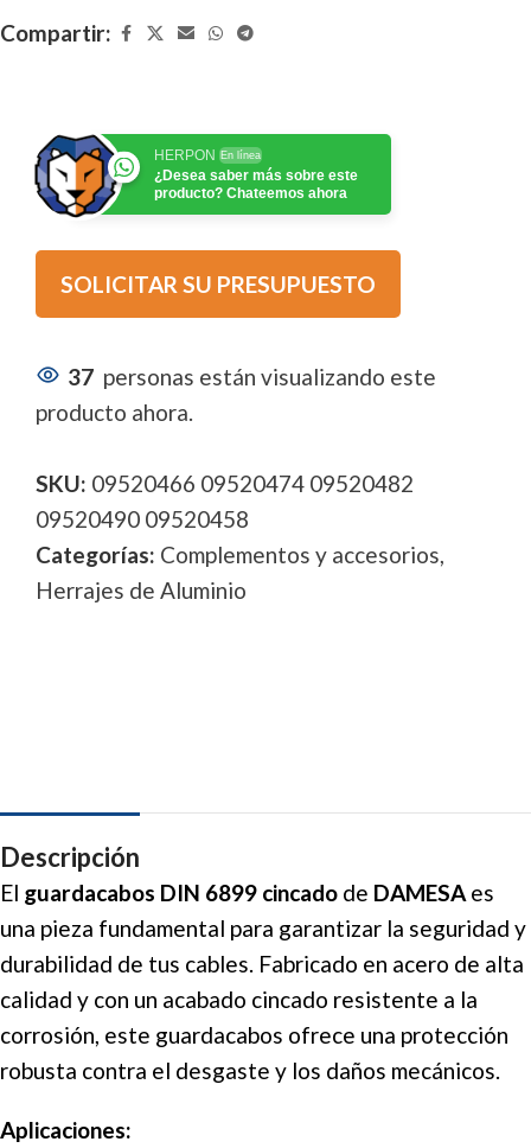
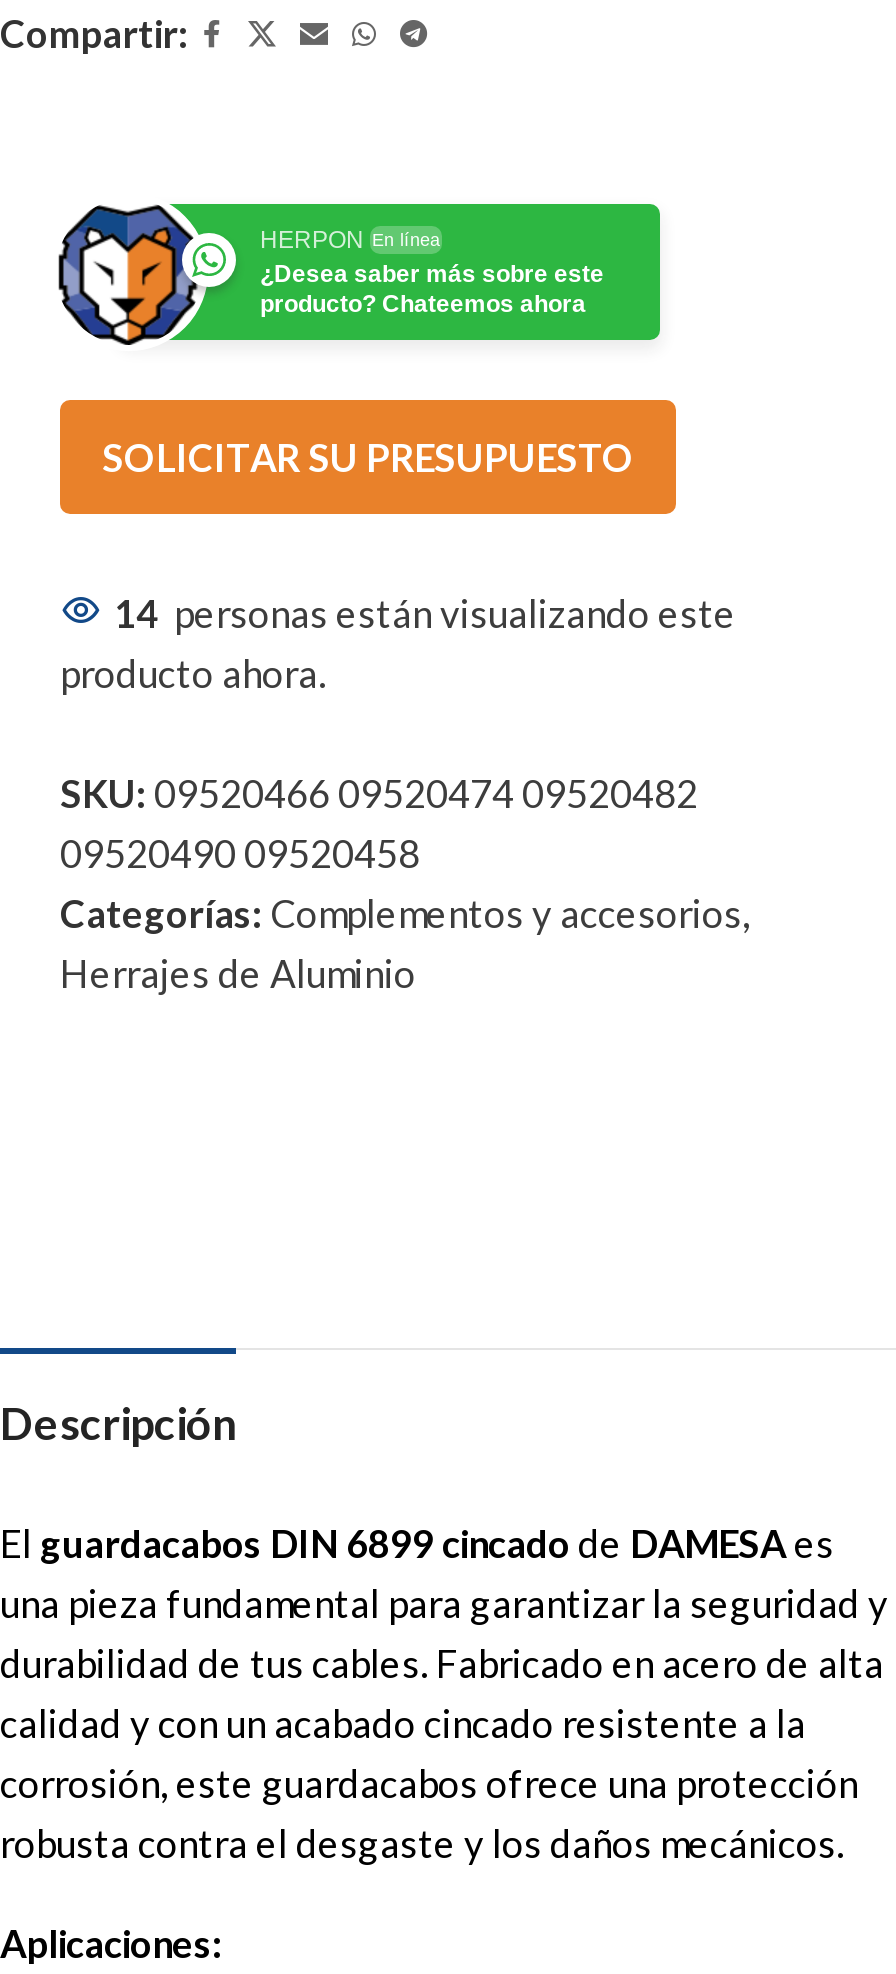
[68,363,436,390] 37 personas están visualizando este -> [114,590,736,636] 14 personas están visualizando este

